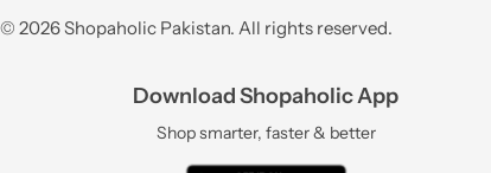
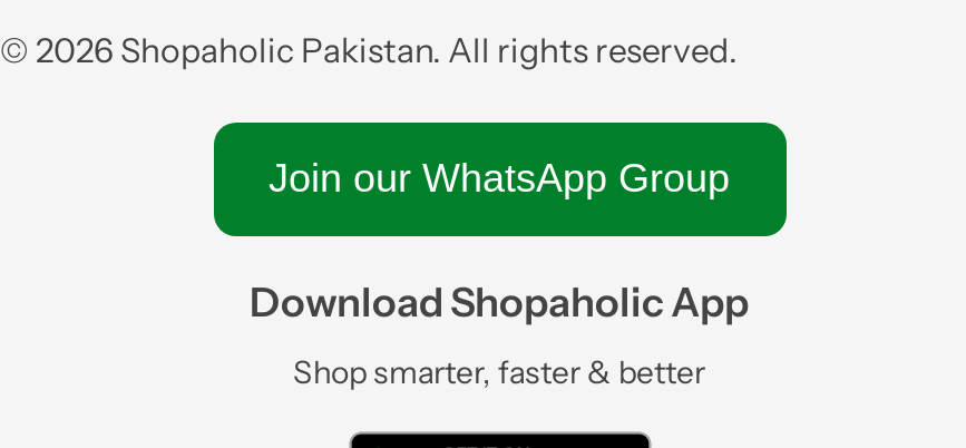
none -> [269,156,730,201] Join our WhatsApp Group

